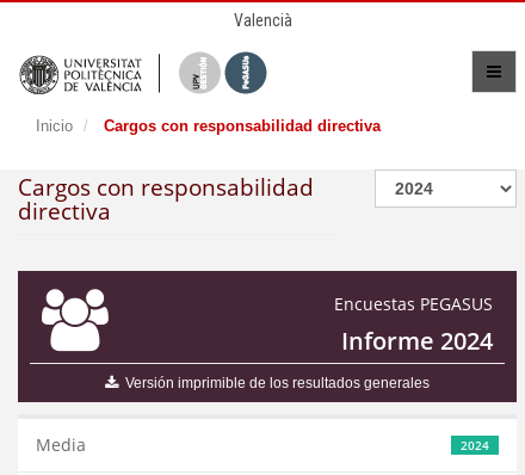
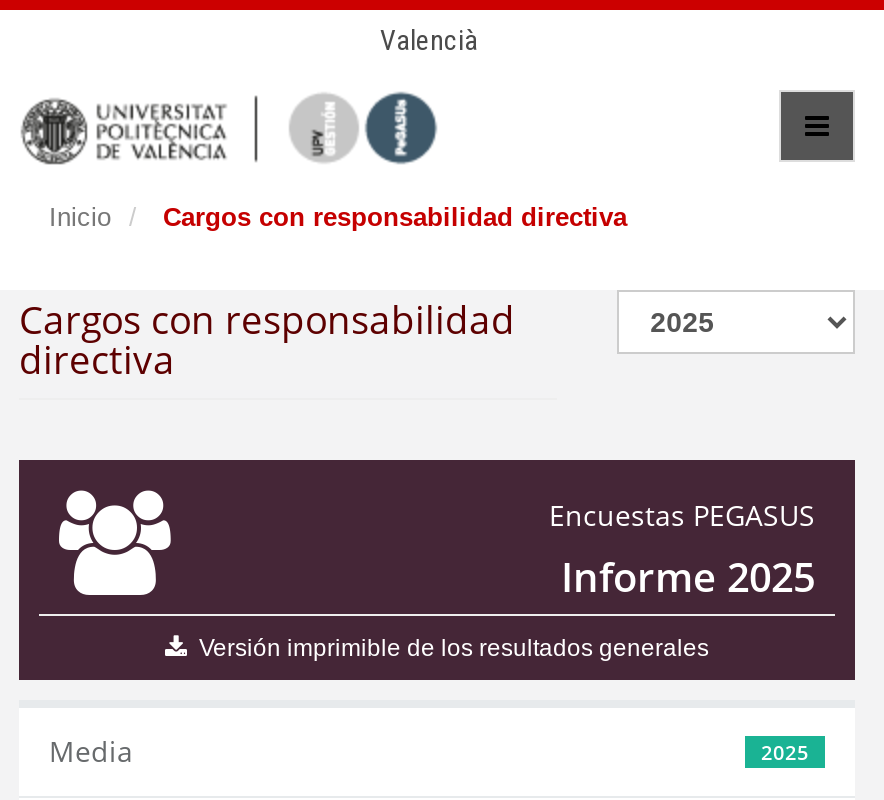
[341,325,493,357] Informe 2024 -> [561,550,815,604] Informe 2025
[461,437,489,454] 2024 -> [761,738,809,766] 2025

